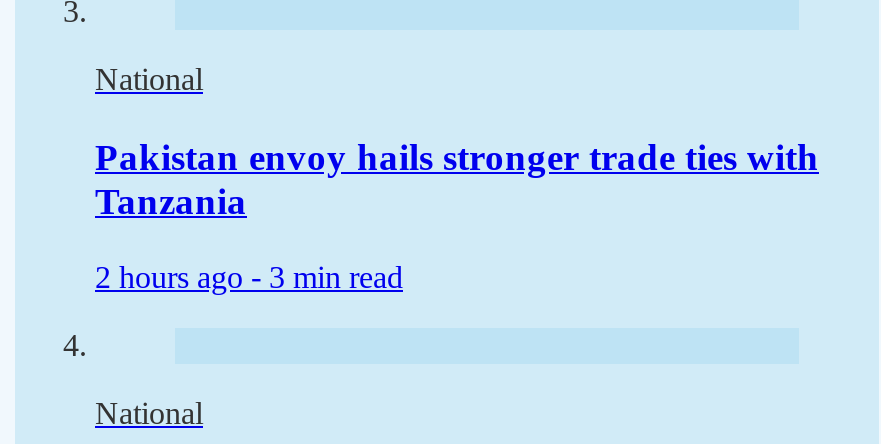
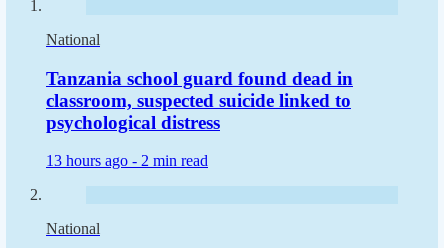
[95,135,819,221] Pakistan envoy hails stronger trade ties with | Tanzania -> [46,68,353,133] Tanzania school guard found dead in | classroom, suspected suicide linked to | psychological distress
[95,261,403,295] 2 hours ago - 3 min read -> [46,152,208,169] 13 hours ago - 2 min read

